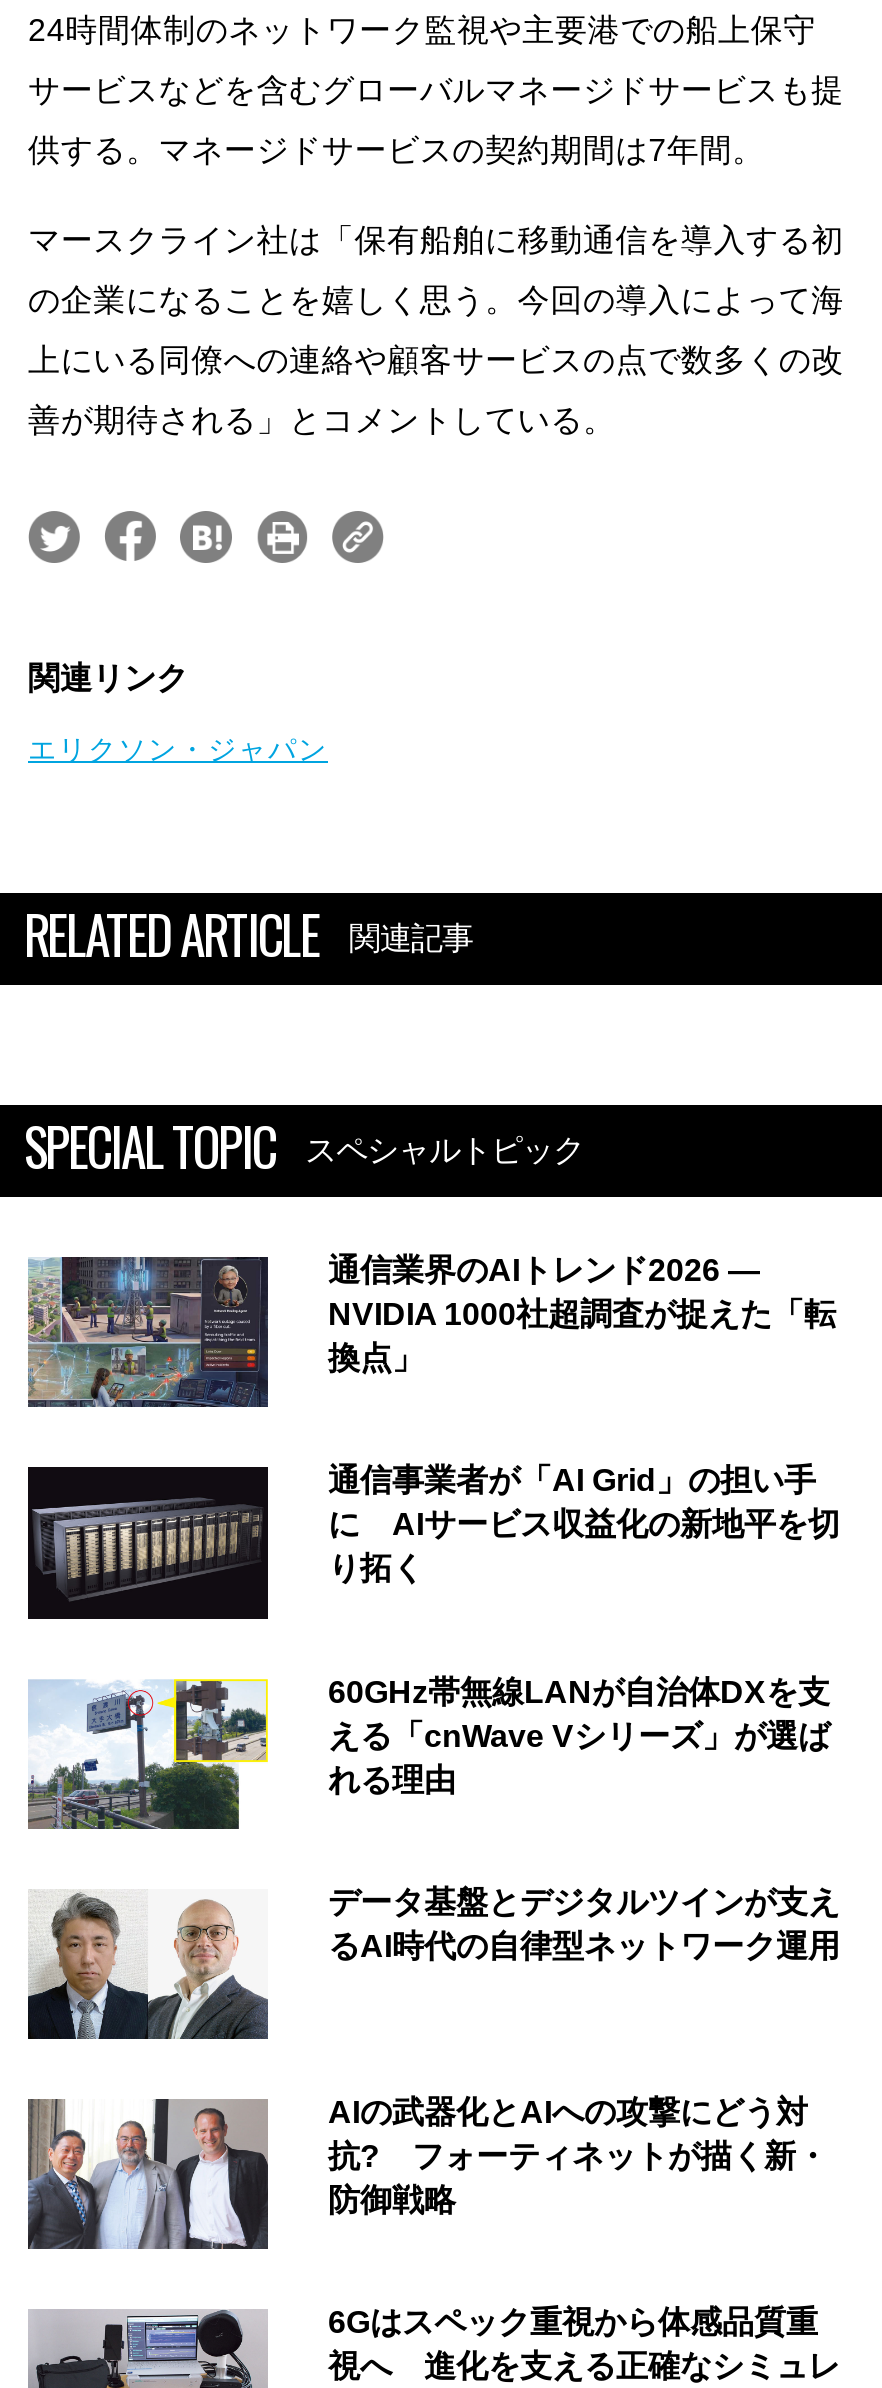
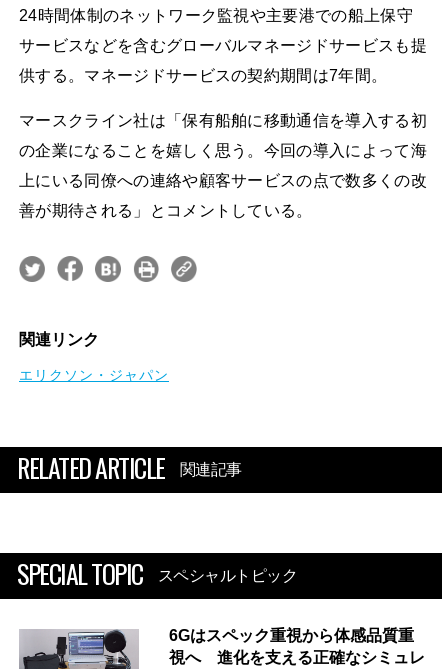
[28,1254,836,1409] [image] | 通信業界のAIトレンド2026 ― | NVIDIA 1000社超調査が捉えた「転 | 換点」 -> none
[28,1464,840,1621] [image] | 通信事業者が「AI Grid」の担い手 | に AIサービス収益化の新地平を切 | り拓く -> none
[28,1674,830,1831] [image] | 60GHz帯無線LANが自治体DXを支 | える「cnWave Vシリーズ」が選ば | れる理由 -> none
[28,1884,840,2041] [image] | データ基盤とデジタルツインが支え | るAI時代の自律型ネットワーク運用 -> none
[28,2094,828,2249] [image] | AIの武器化とAIへの攻撃にどう対 | 抗? フォーティネットが描く新・ | 防御戦略 -> none

